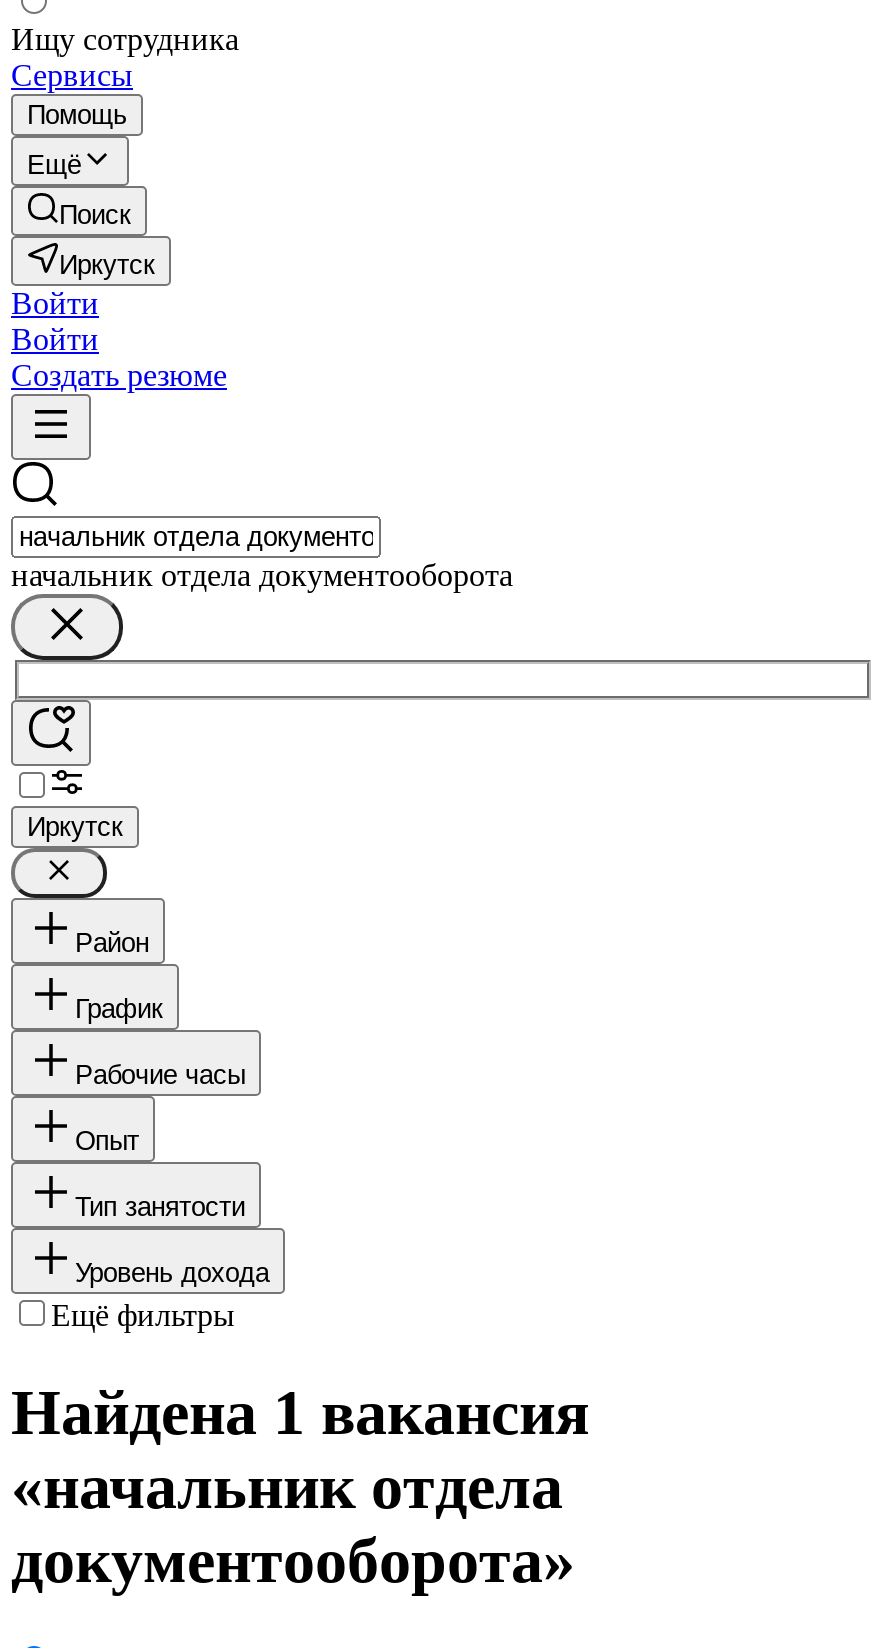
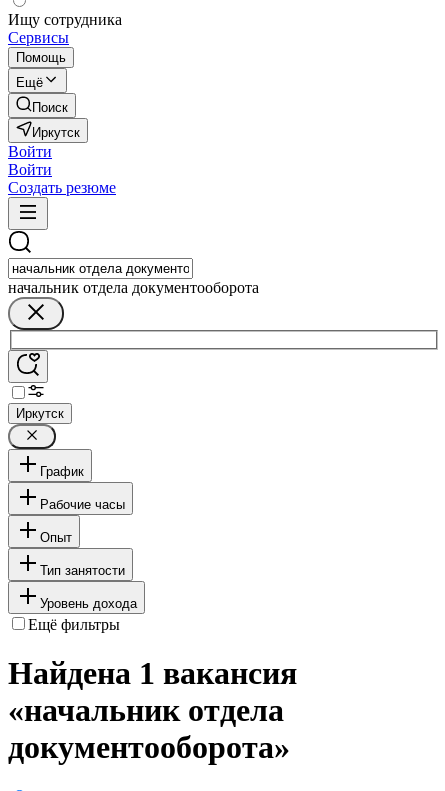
[75,927,149,957] Район -> none

